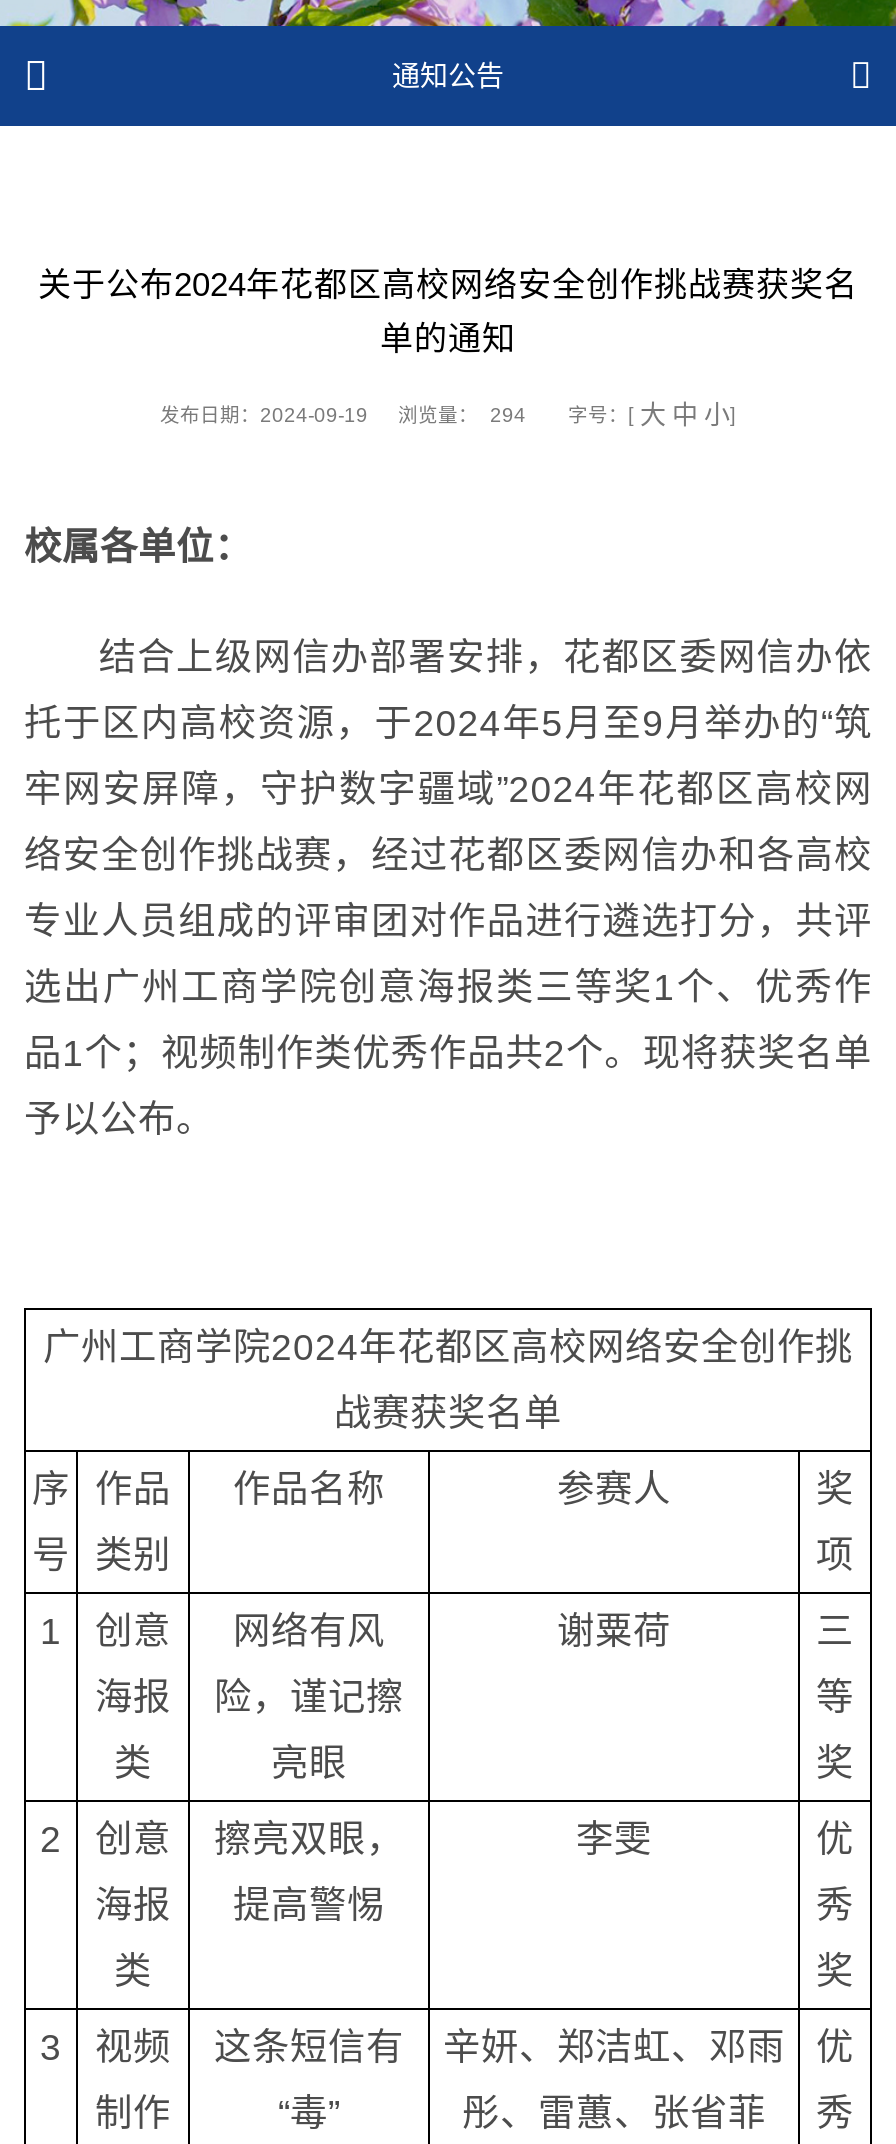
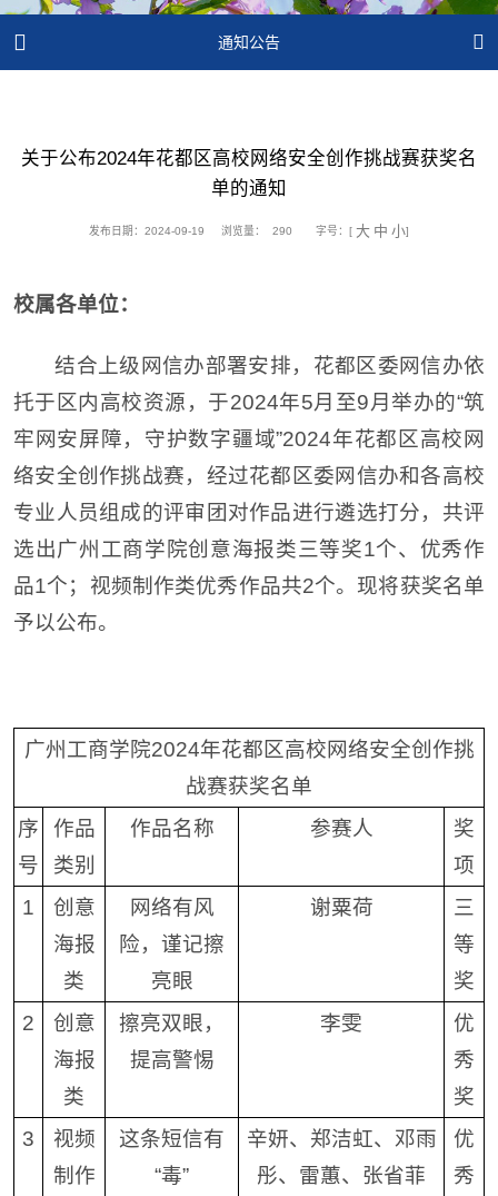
[160,400,736,430] 发布日期：2024-09-19 浏览量： 294 字号：[大 中 小] -> [89,223,409,239] 发布日期：2024-09-19 浏览量： 290 字号：[大 中 小]

